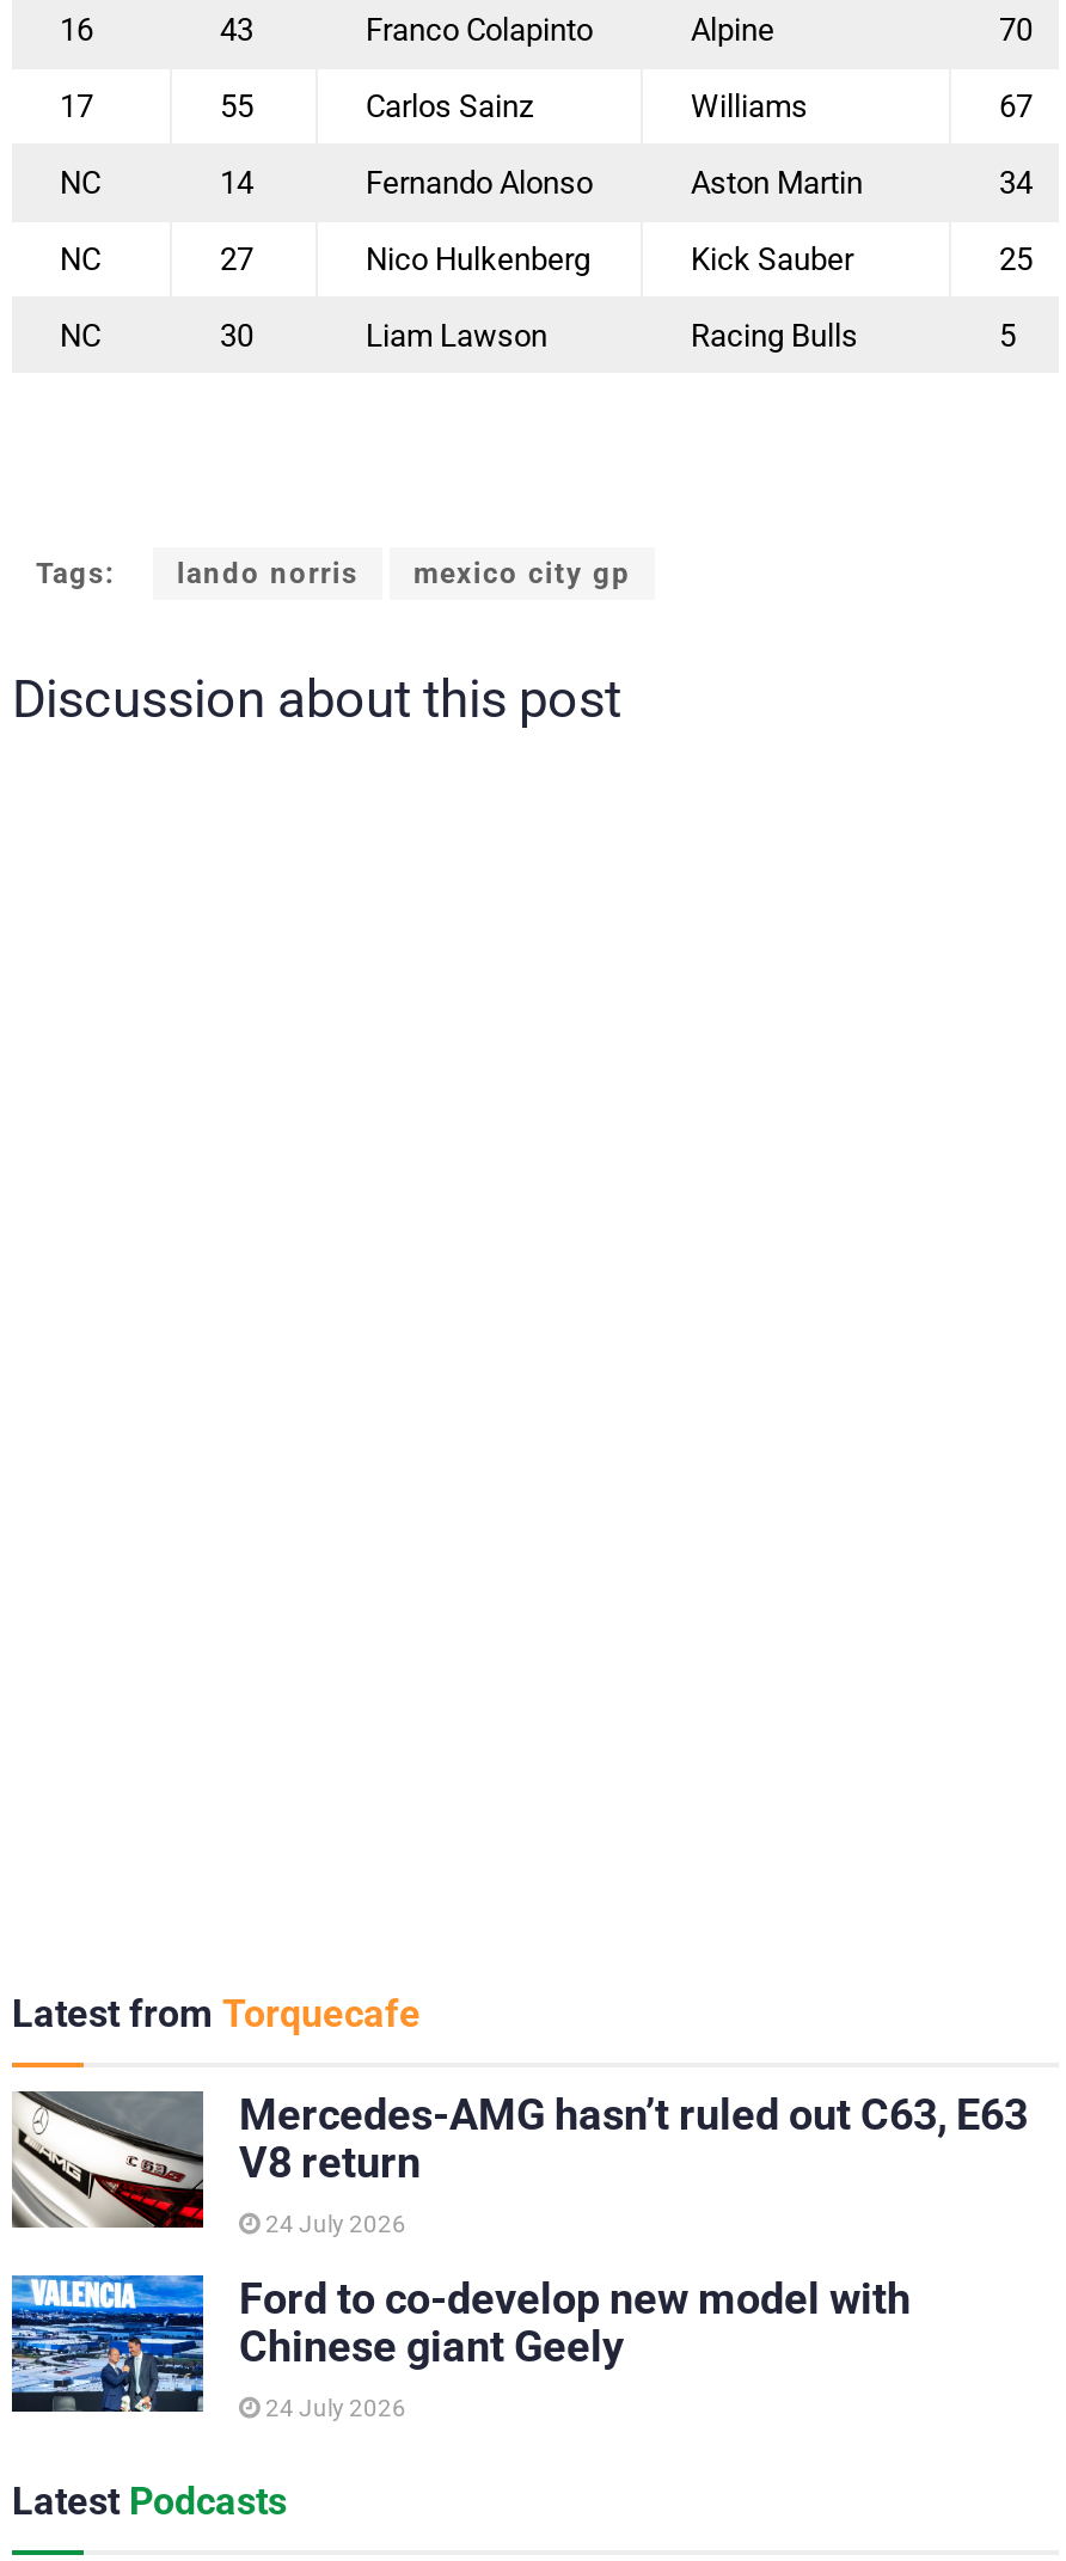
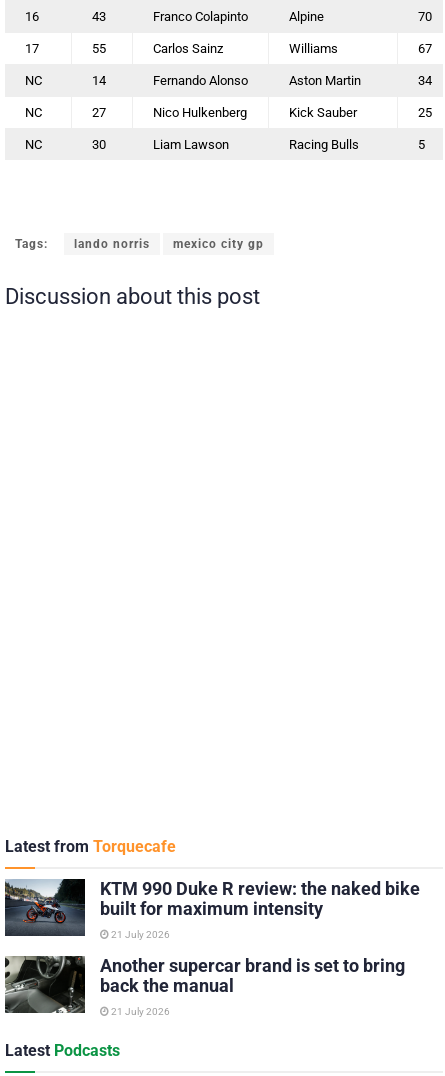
[10,2089,1028,2230] [image] | Mercedes-AMG hasn’t ruled out C63, E63 | V8 return -> [4,878,420,937] [image] | KTM 990 Duke R review: the naked bike | built for maximum intensity
[261,2211,406,2237] 24 July 2026 -> [109,929,170,940] 21 July 2026
[10,2273,911,2414] [image] | Ford to co-develop new model with | Chinese giant Geely -> [4,955,405,1014] [image] | Another supercar brand is set to bring | back the manual
[261,2395,406,2421] 24 July 2026 -> [109,1006,170,1017] 21 July 2026

